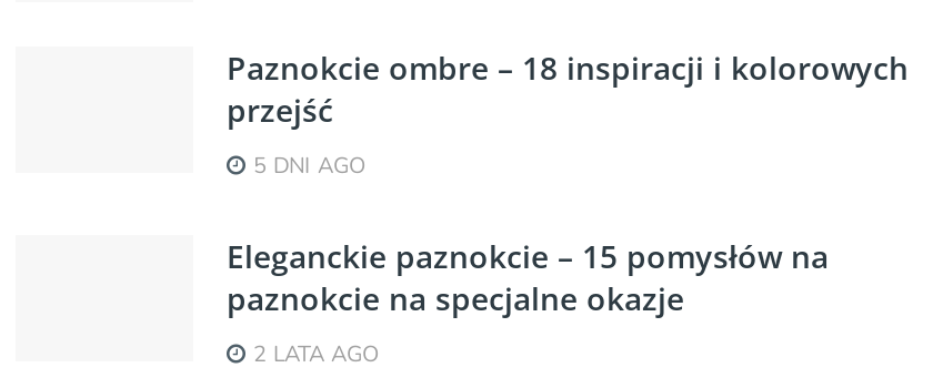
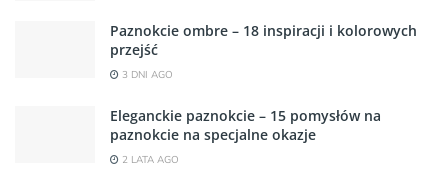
[247,150,367,181] 5 DNI AGO -> [119,68,173,82] 3 DNI AGO

